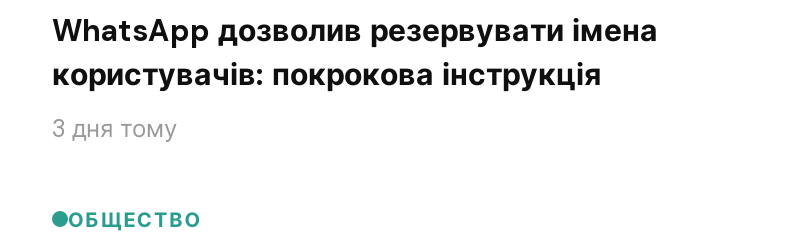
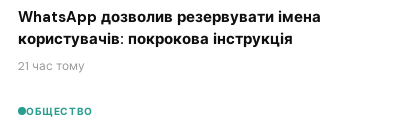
[52,114,178,146] 3 дня тому -> [18,58,85,74] 21 час тому

